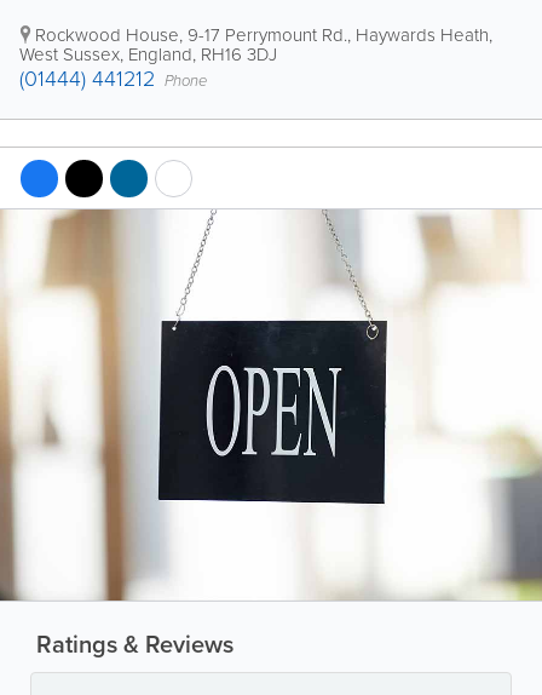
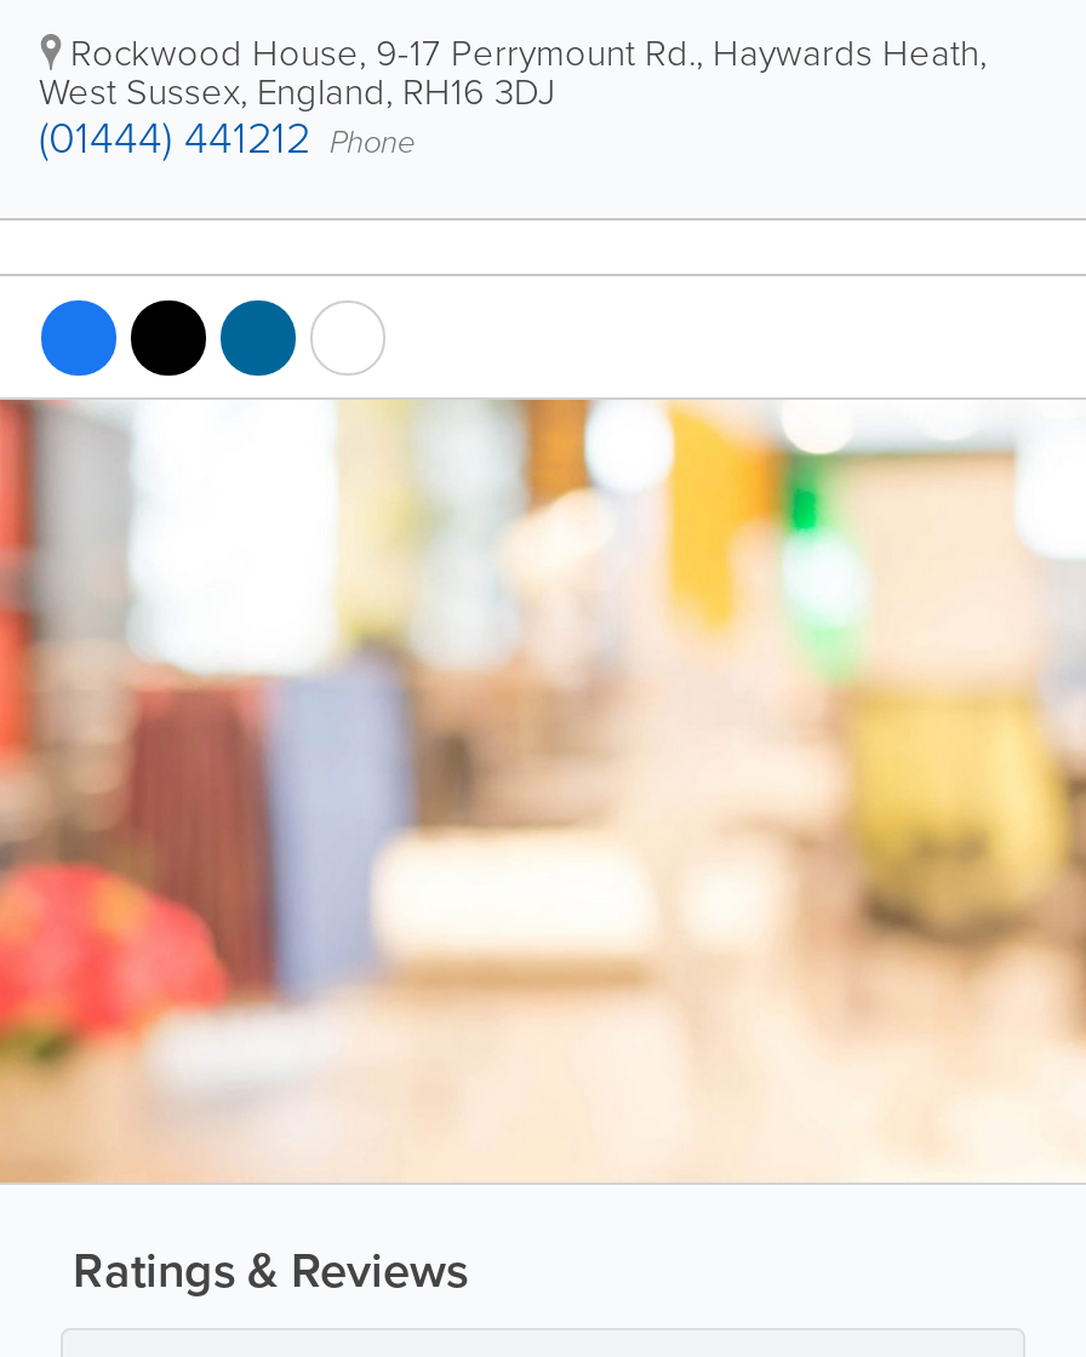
[4,208,538,602] [image] -> [7,397,1079,1185] [image]

